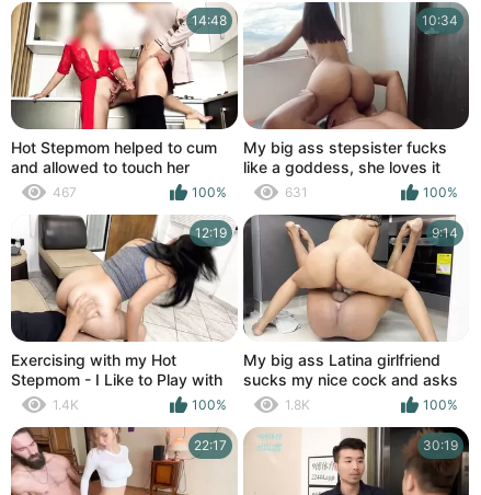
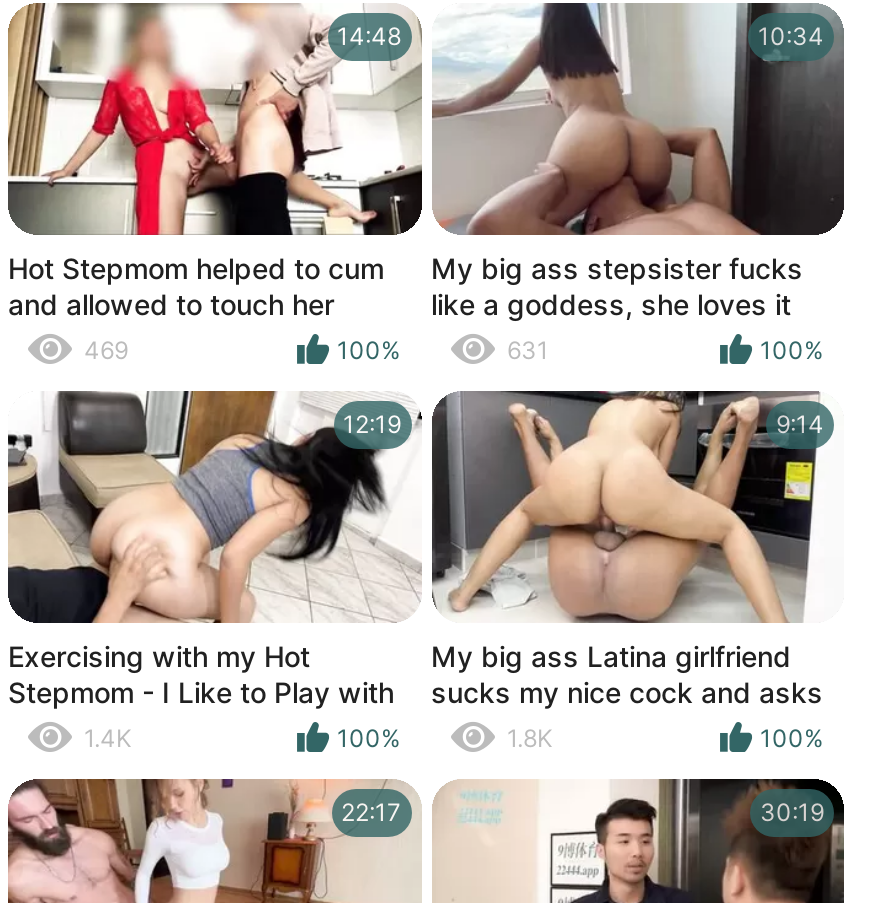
[53,184,77,201] 467 -> [84,335,128,365] 469

